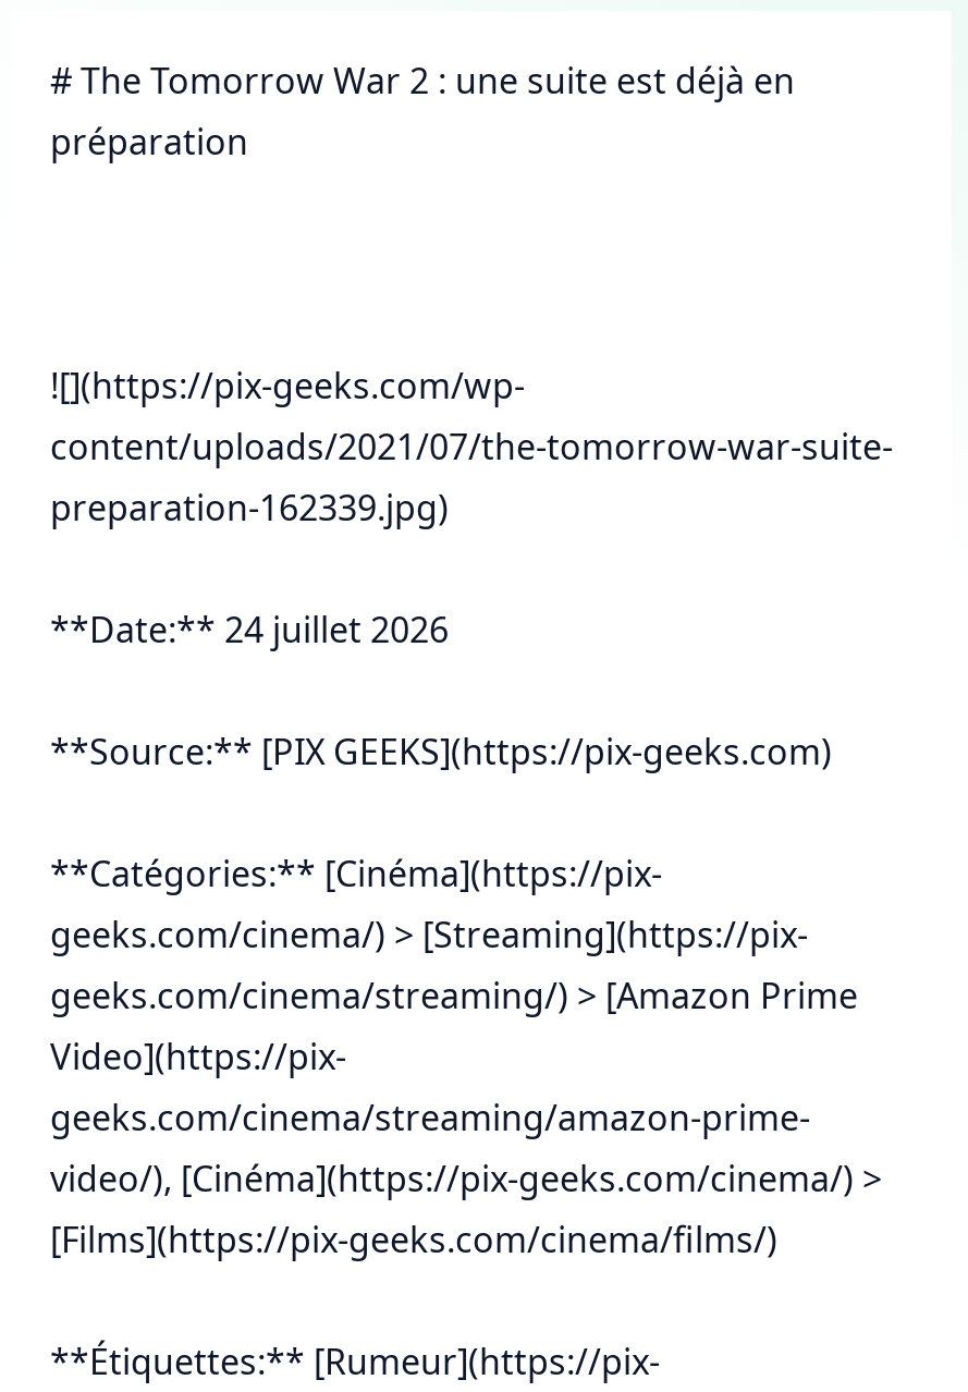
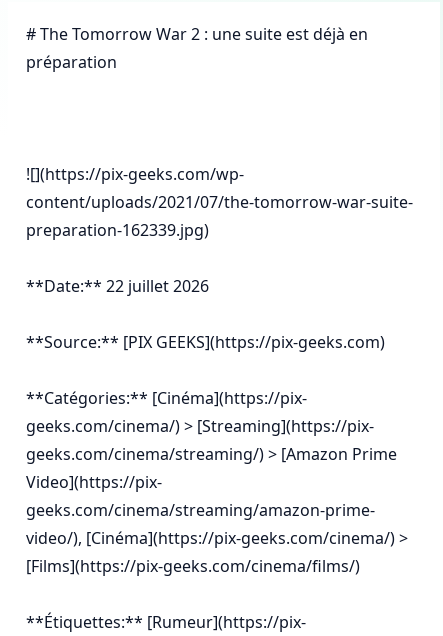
[50,606,449,654] **Date:** 24 juillet 2026 -> [26,275,209,297] **Date:** 22 juillet 2026

